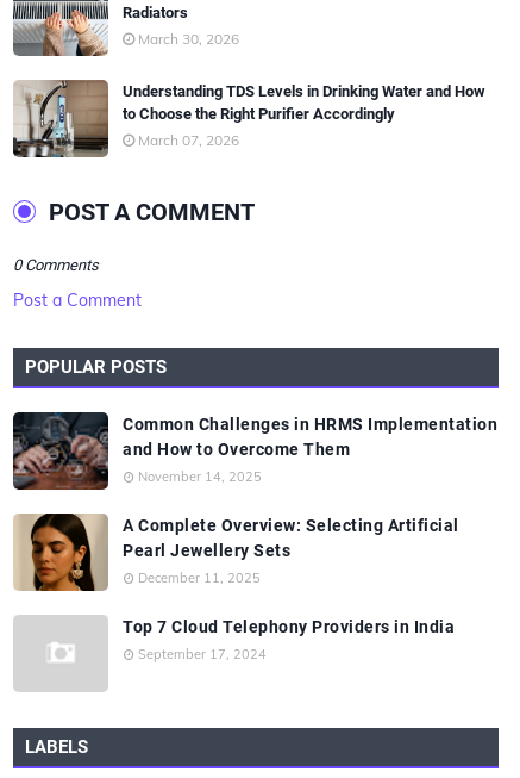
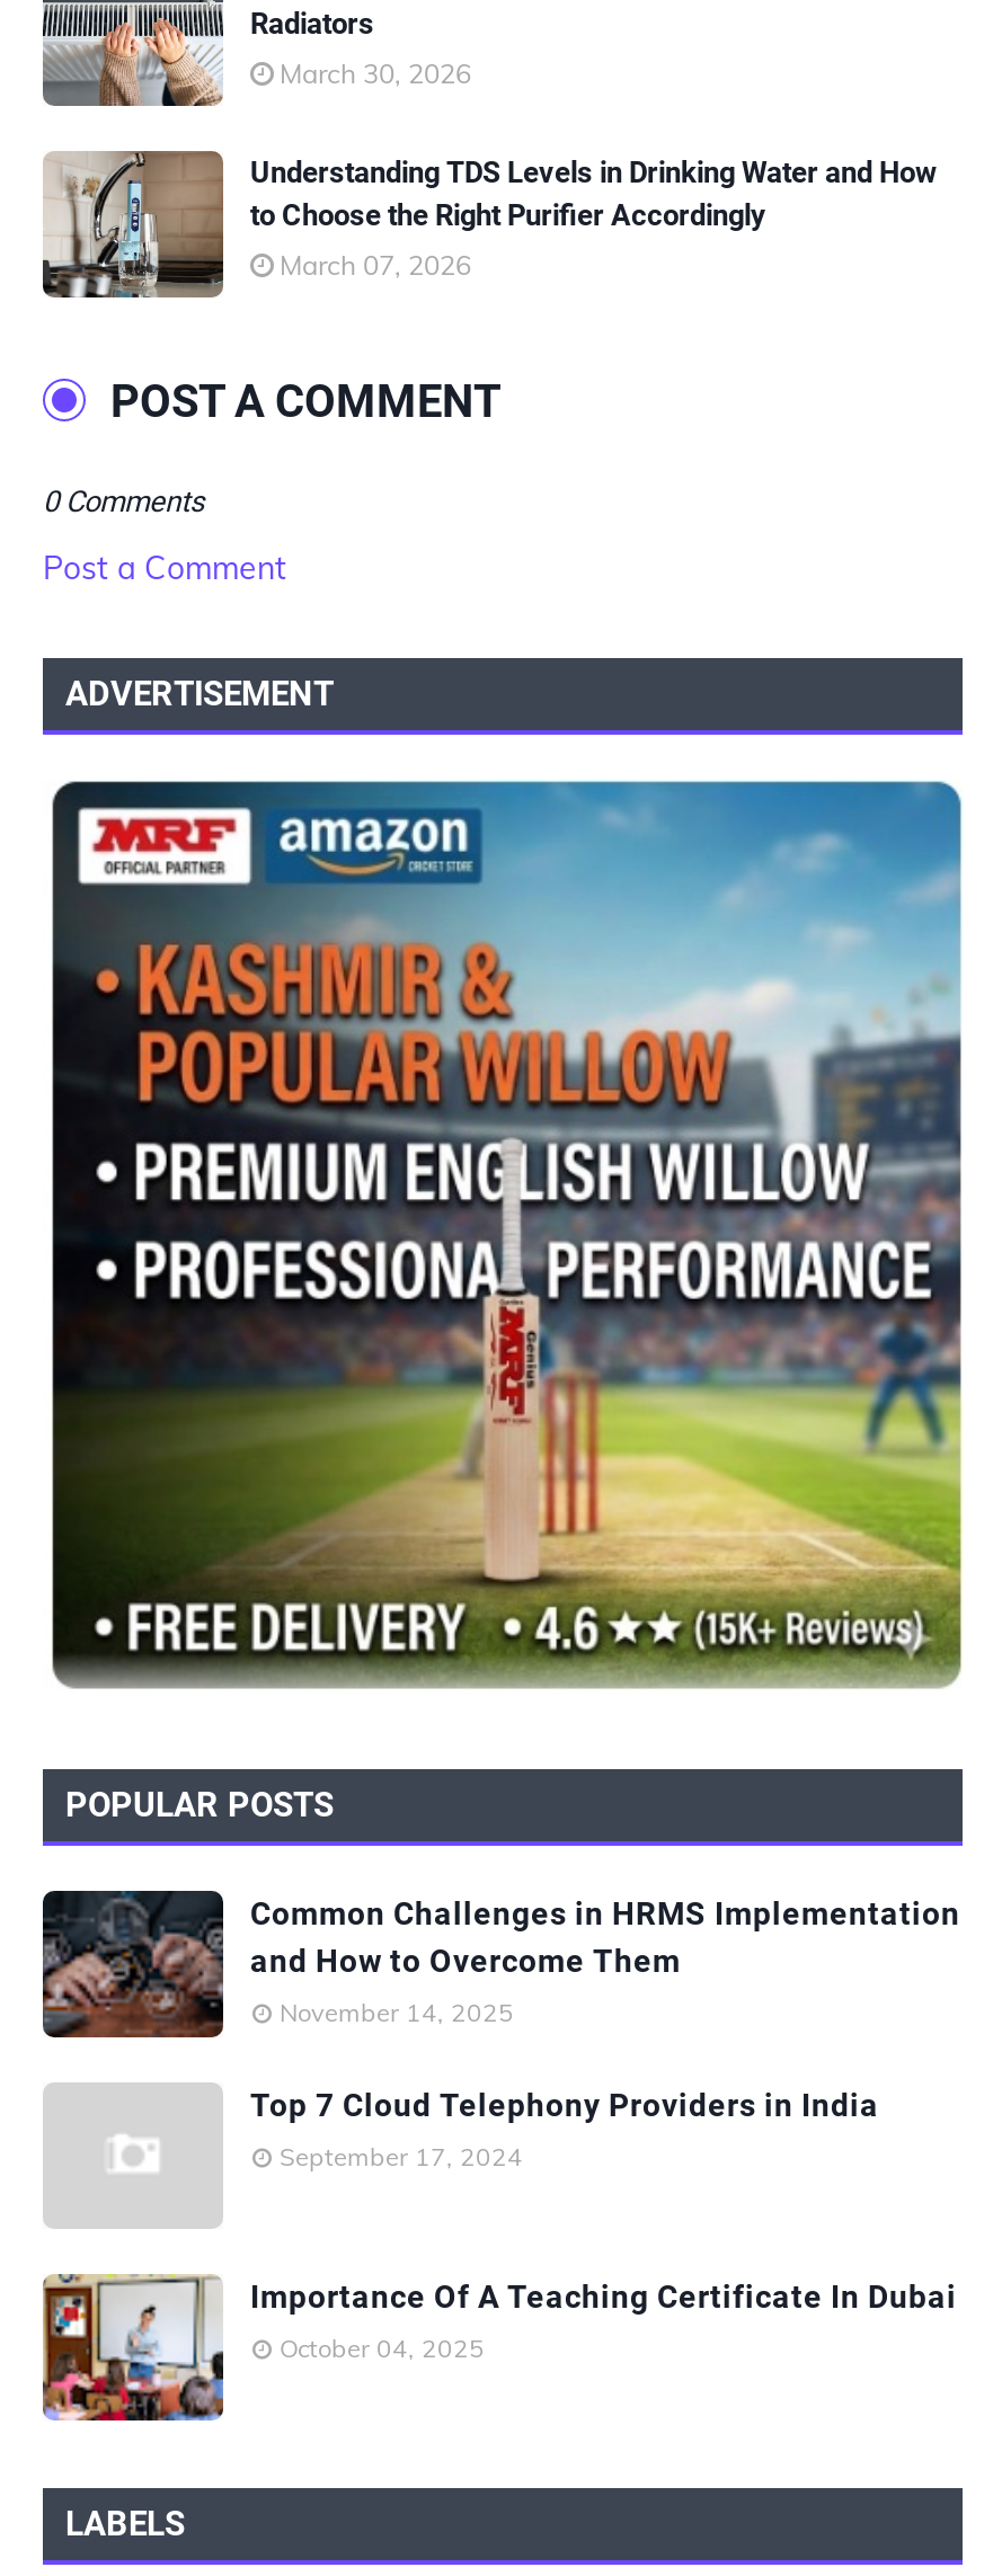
none -> [43,778,965,1690] [image]
none -> [65,674,334,714] ADVERTISEMENT
[14,512,459,592] [image] | A Complete Overview: Selecting Artificial | Pearl Jewellery Sets | December 11, 2025 -> none
none -> [41,2272,957,2420] [image] | Importance Of A Teaching Certificate In Dubai | October 04, 2025

